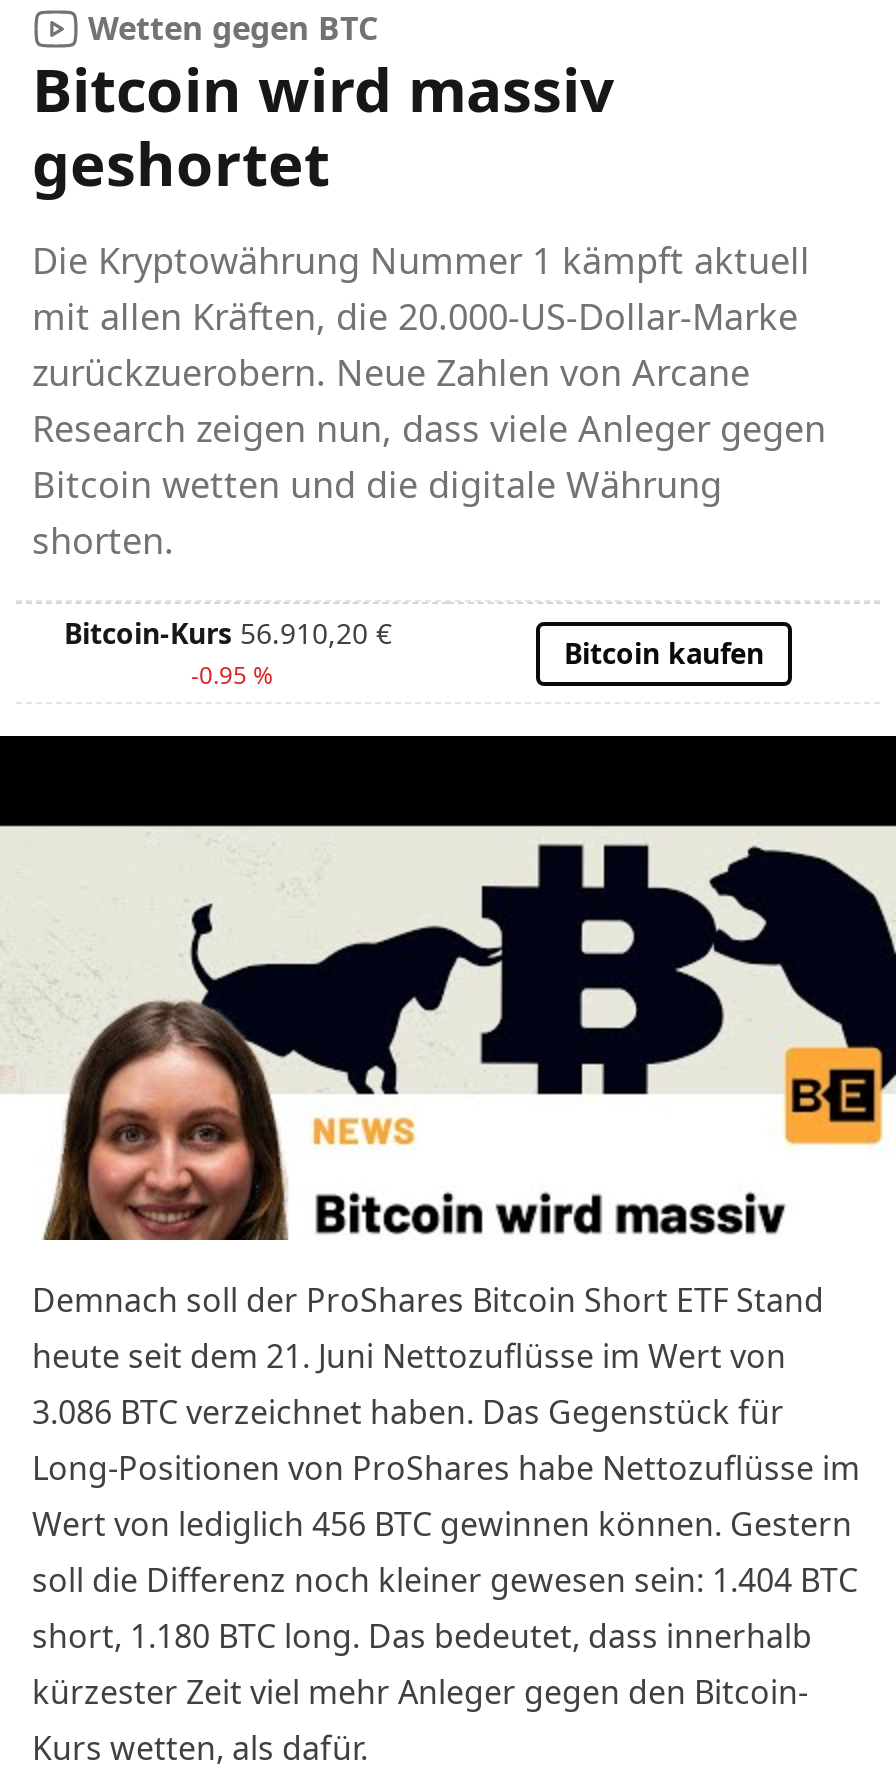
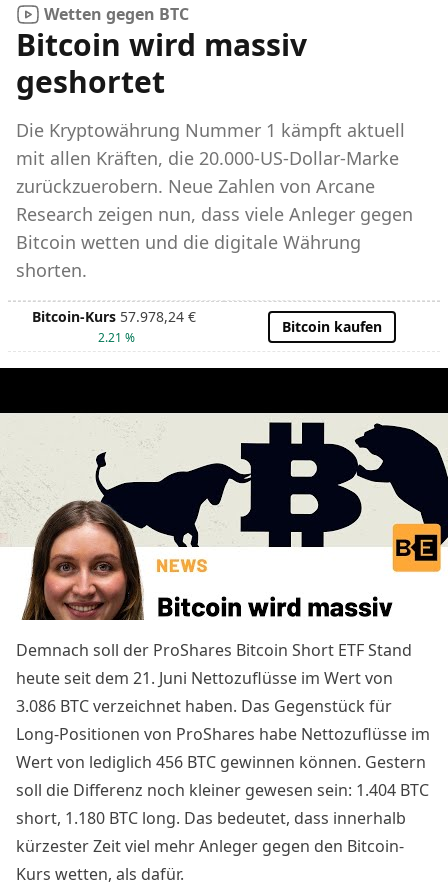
[64,614,392,652] Bitcoin-Kurs 56.910,20 € -> [32,307,196,326] Bitcoin-Kurs 57.978,24 €
[191,658,273,692] -0.95 % -> [97,329,134,346] 2.21 %

